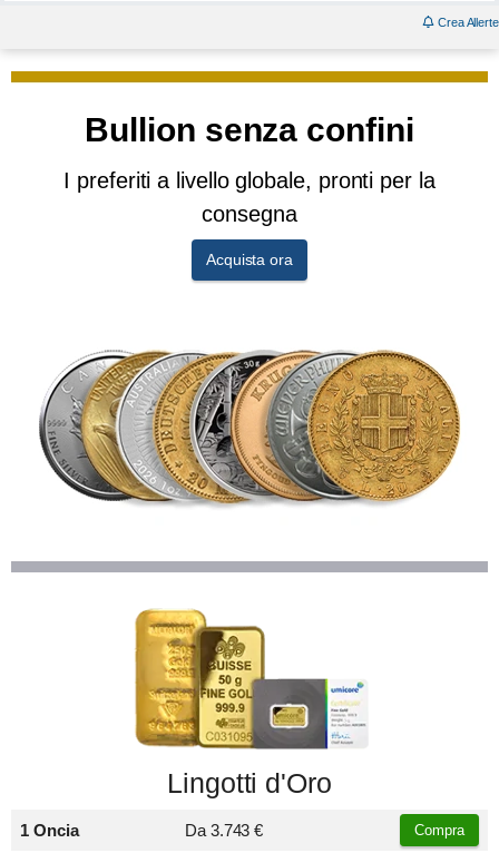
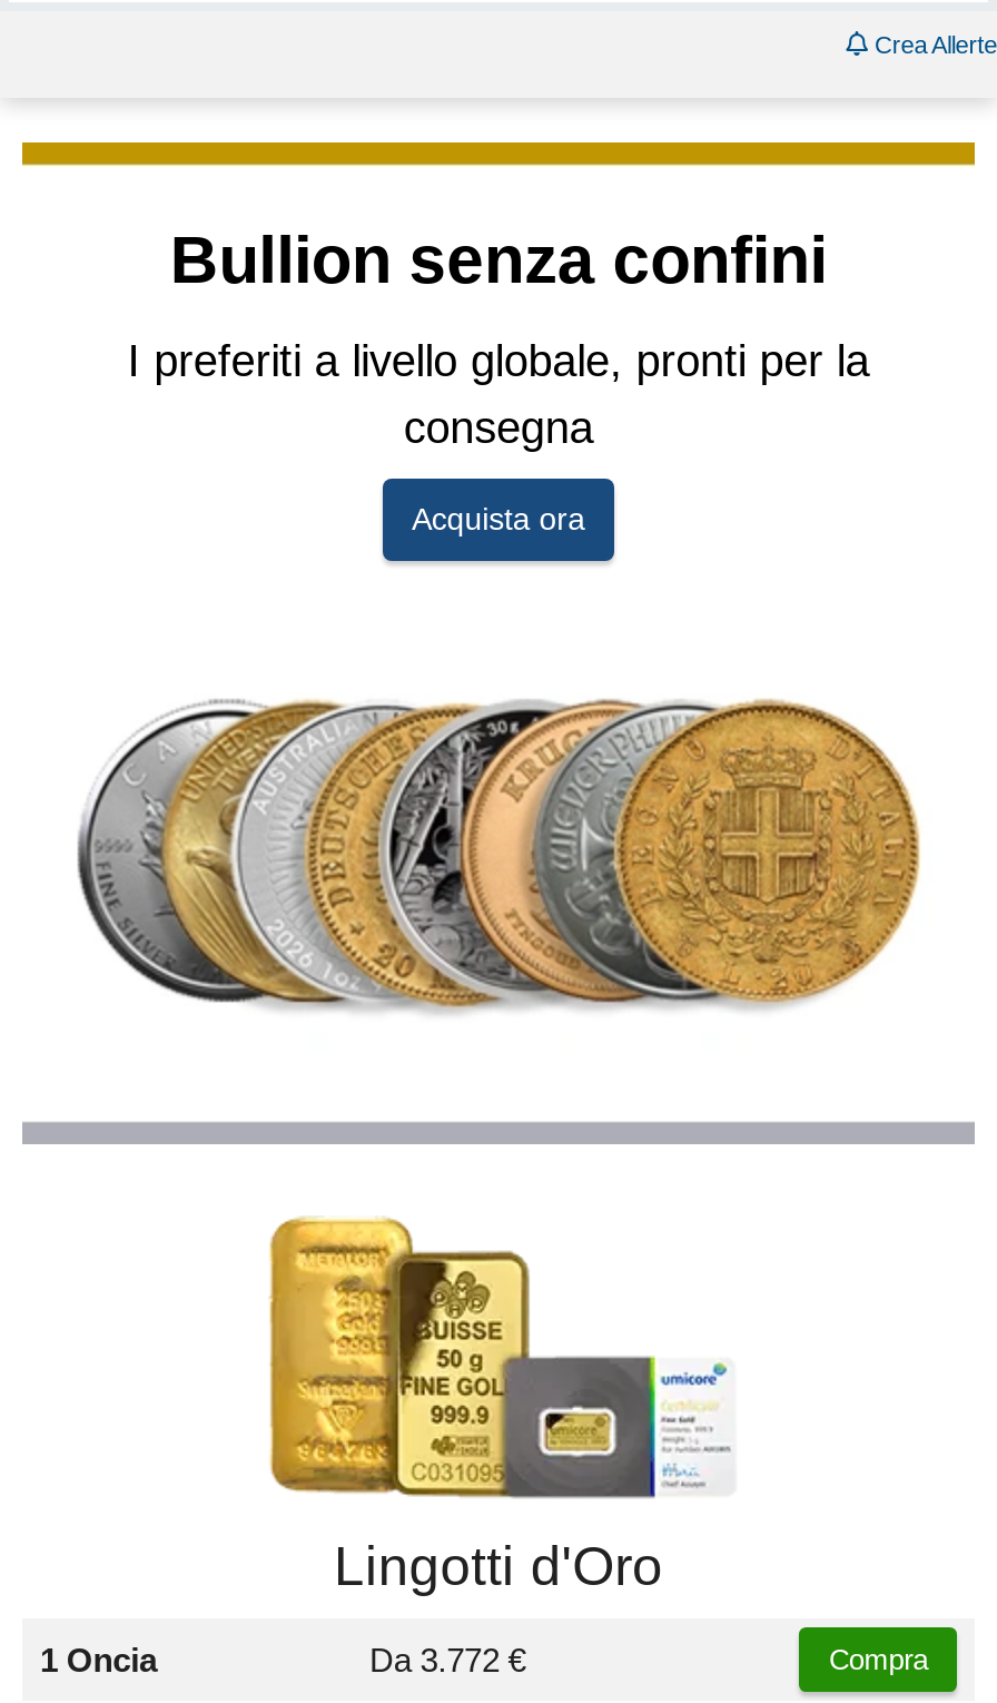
[185,820,263,839] Da 3.743 € -> [369,1640,526,1678] Da 3.772 €

